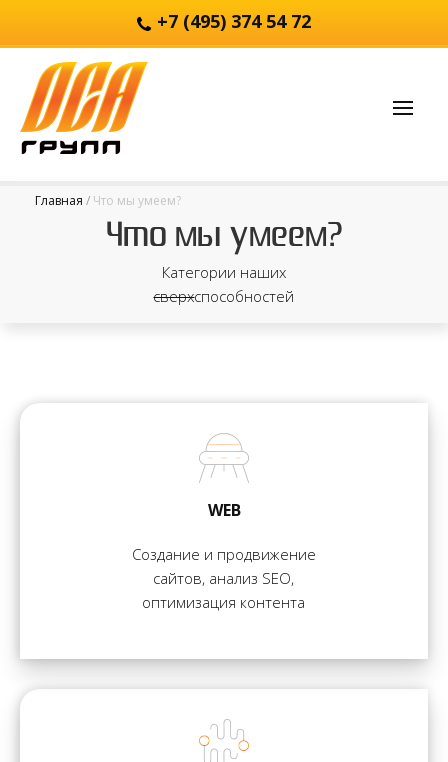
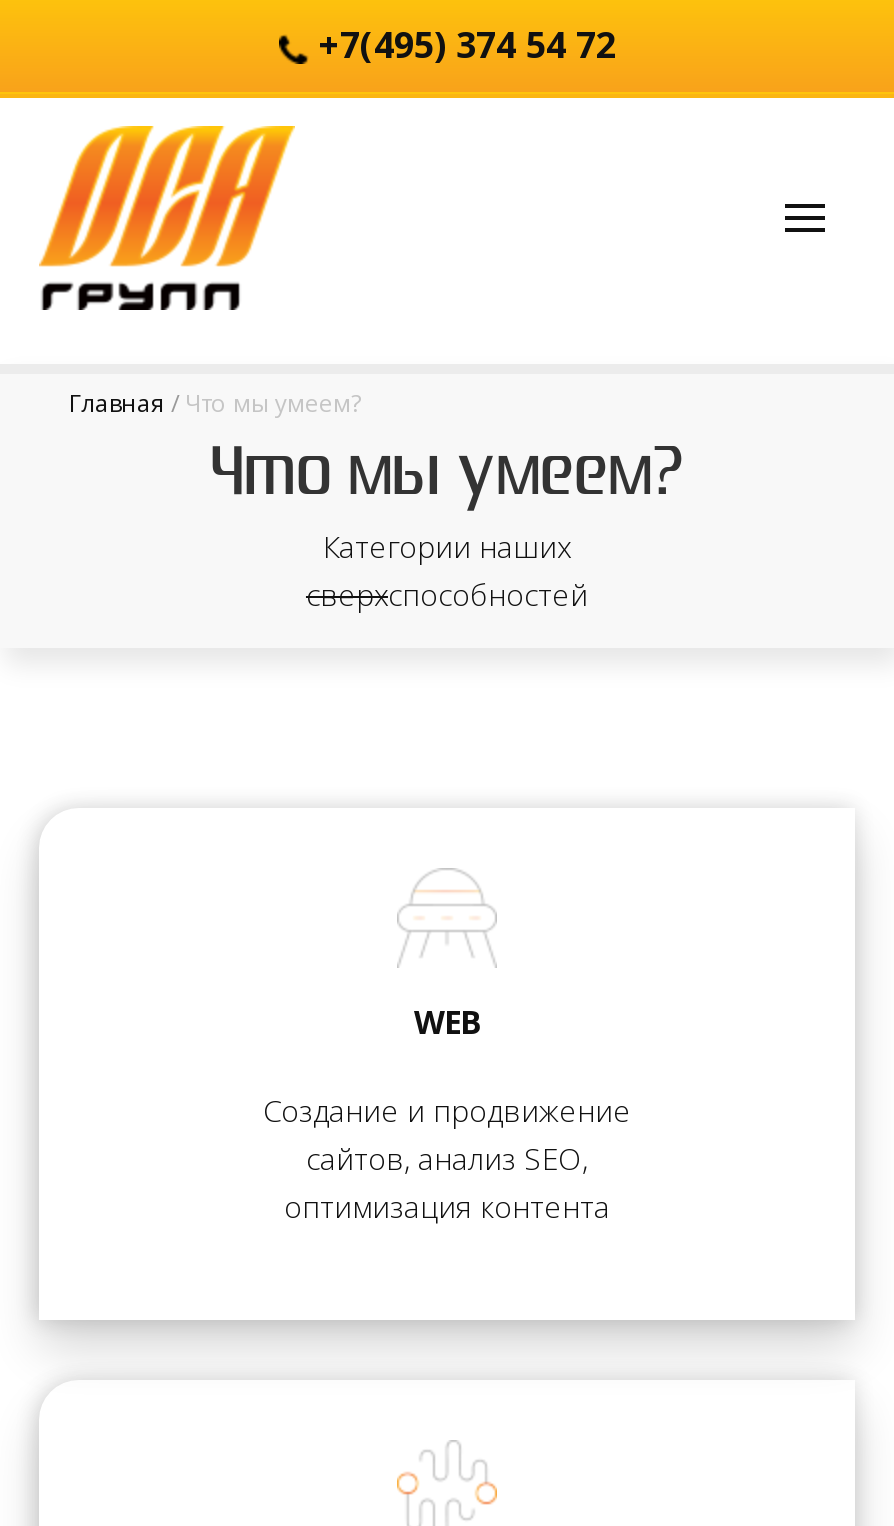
[152,9,311,33] +7 (495) 374 54 72 -> [308,20,616,68] +7(495) 374 54 72

